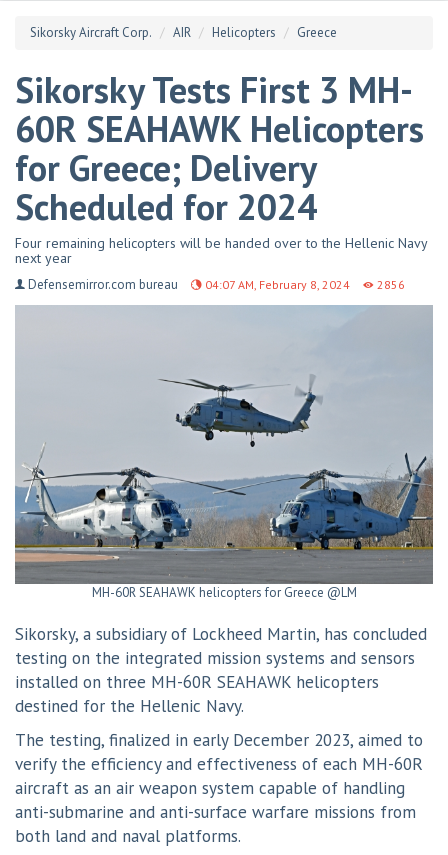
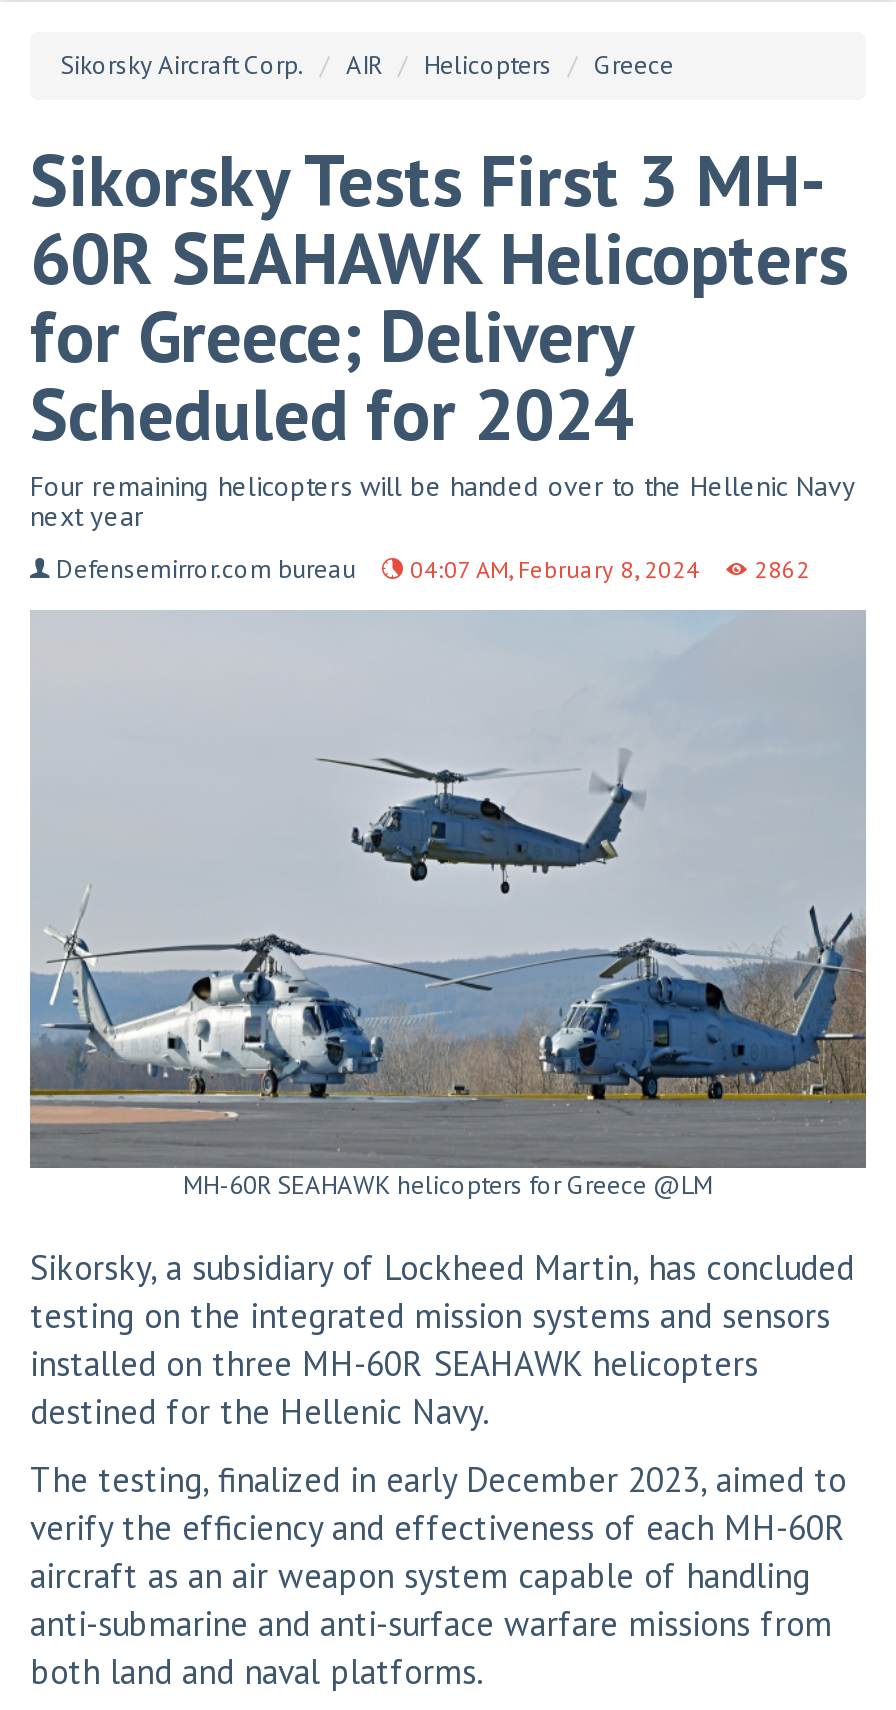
[25,276,405,293] Defensemirror.com bureau 04:07 AM, February 8, 2024 2856 -> [50,552,810,586] Defensemirror.com bureau 04:07 AM, February 8, 2024 2862

